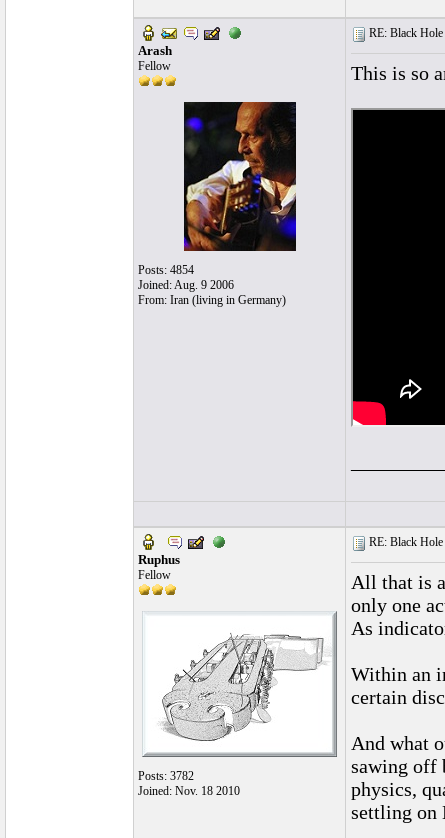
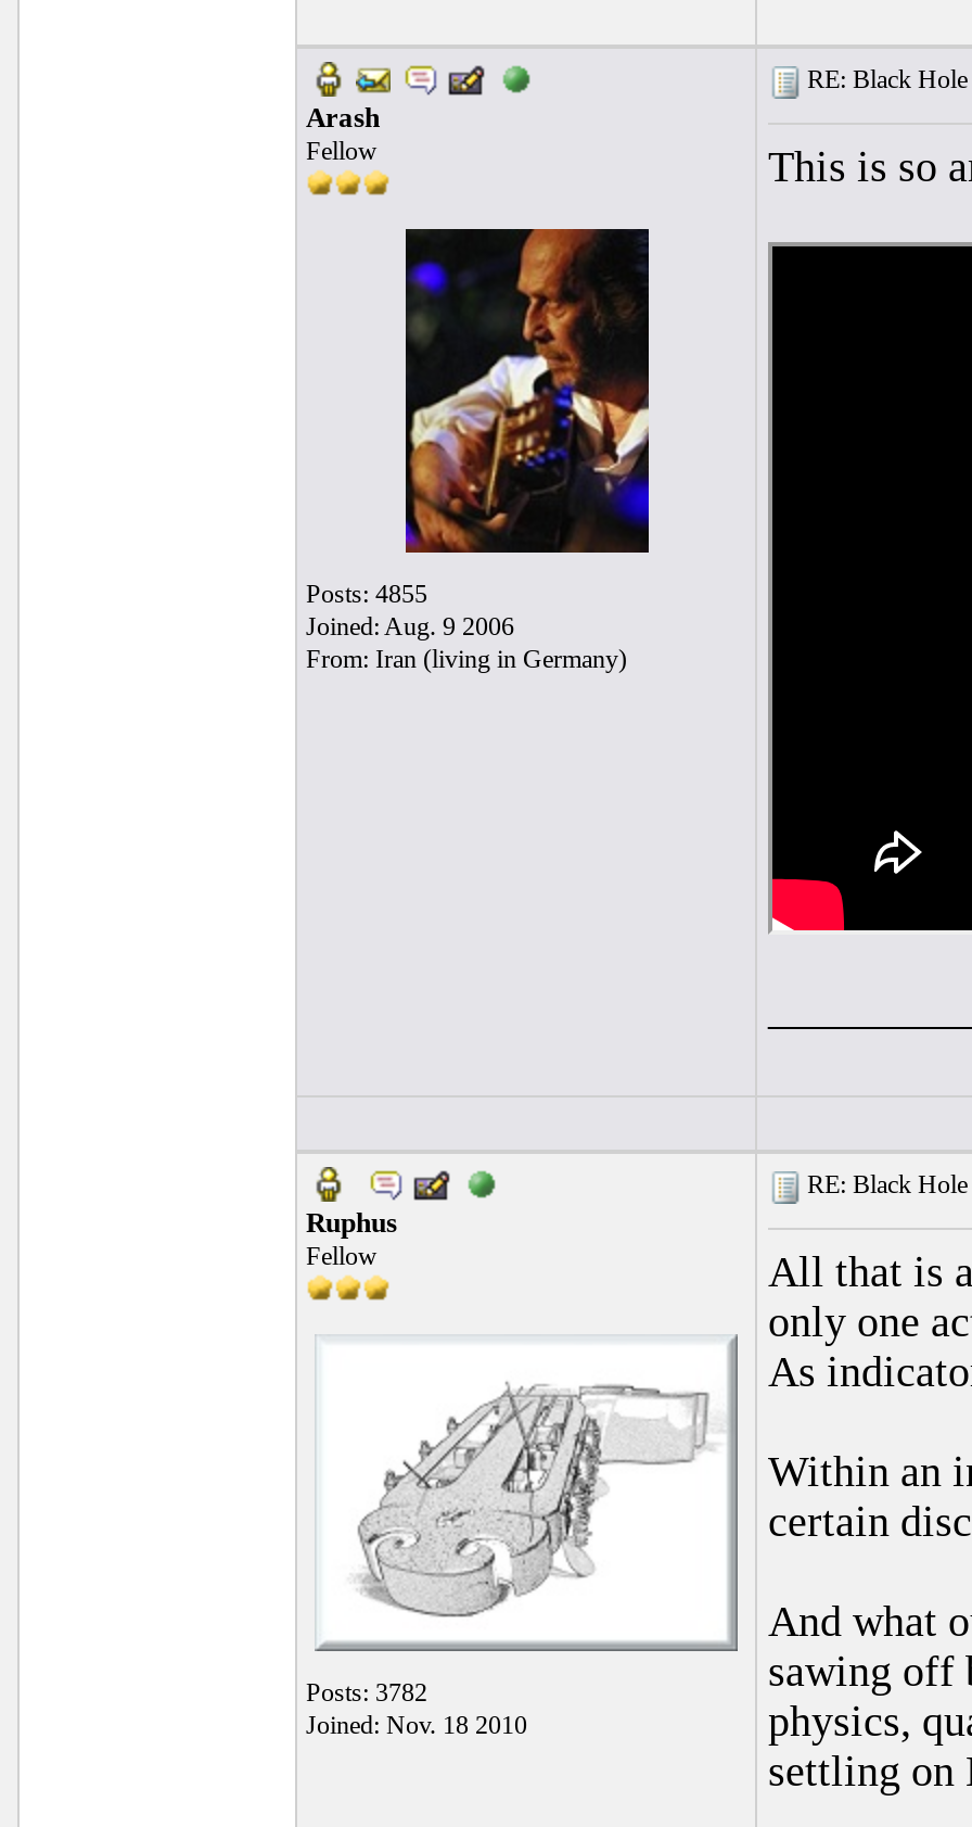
[138,263,194,277] Posts: 4854 -> [306,579,427,609] Posts: 4855

